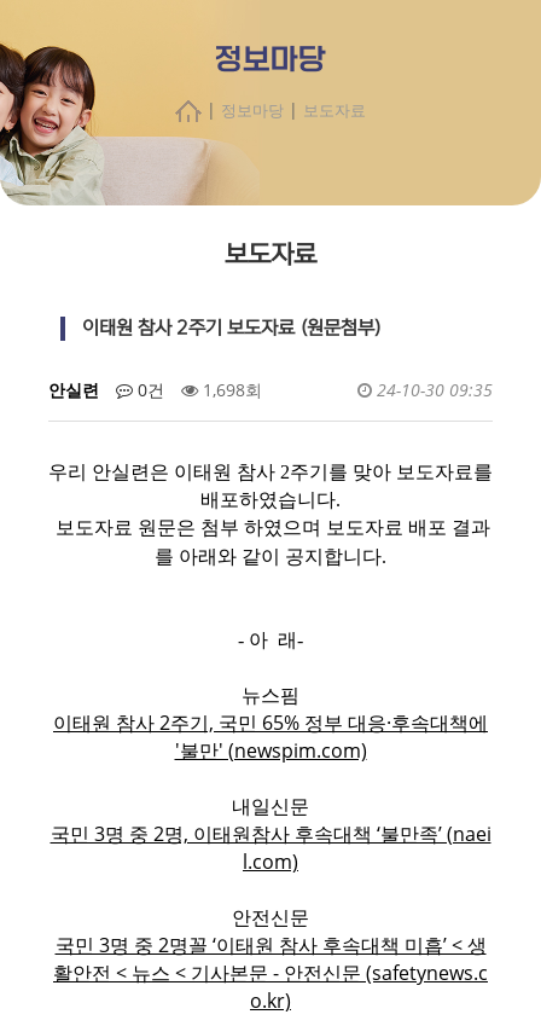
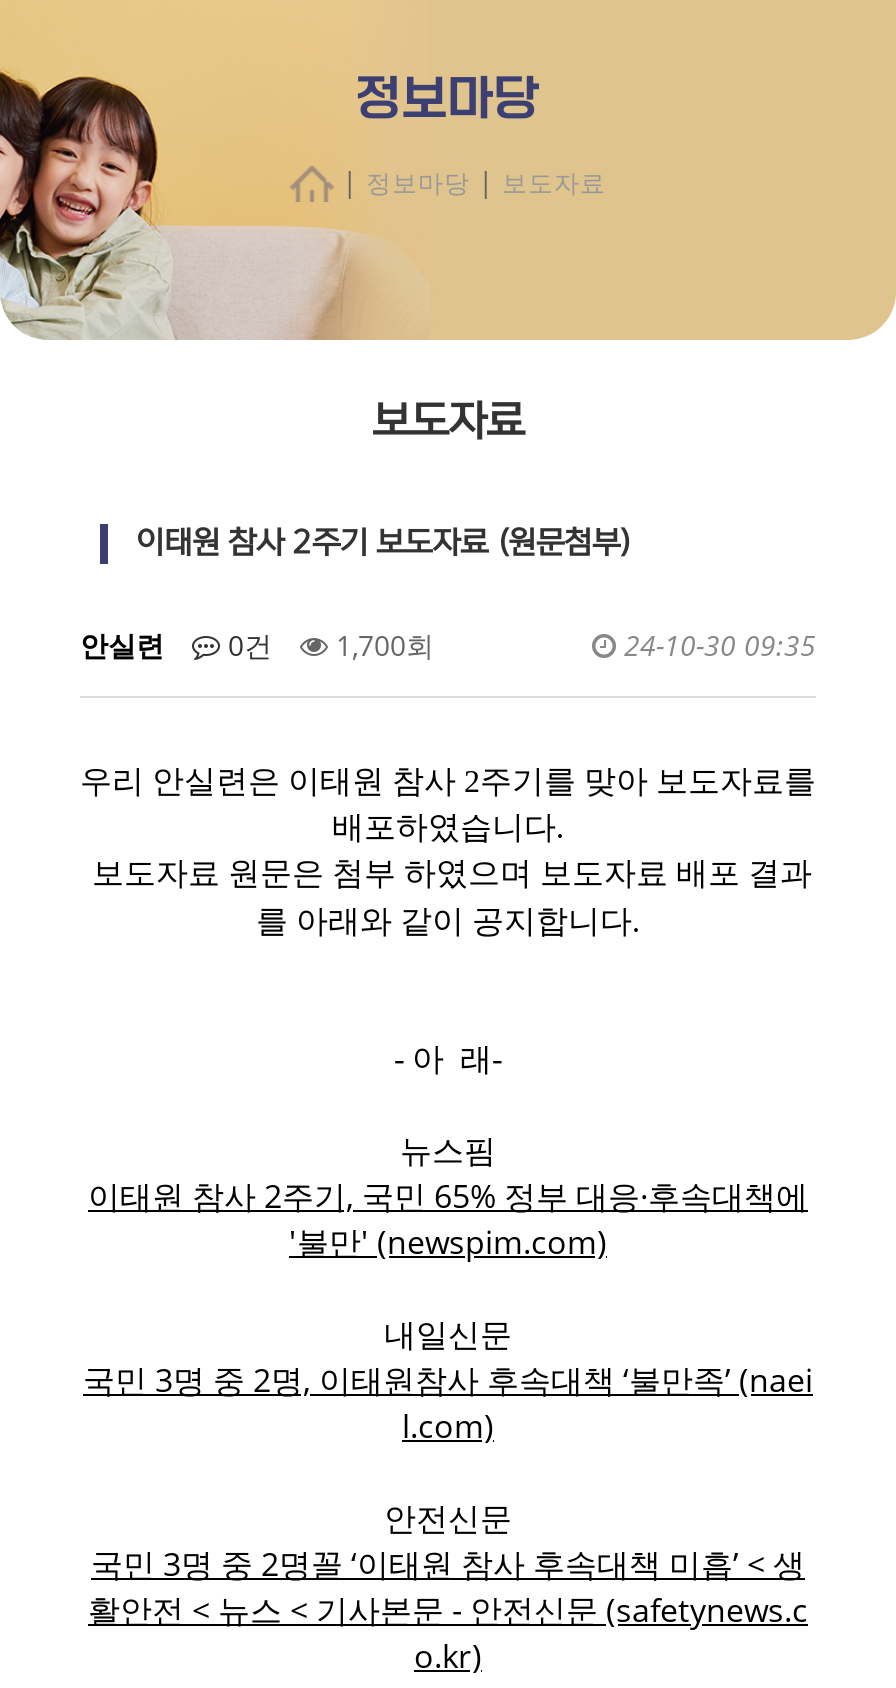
[48,378,262,401] 안실련 0건 1,698회 -> [80,626,434,664] 안실련 0건 1,700회

